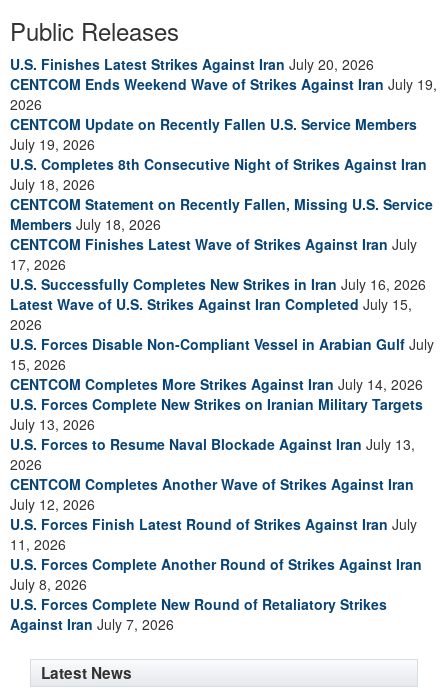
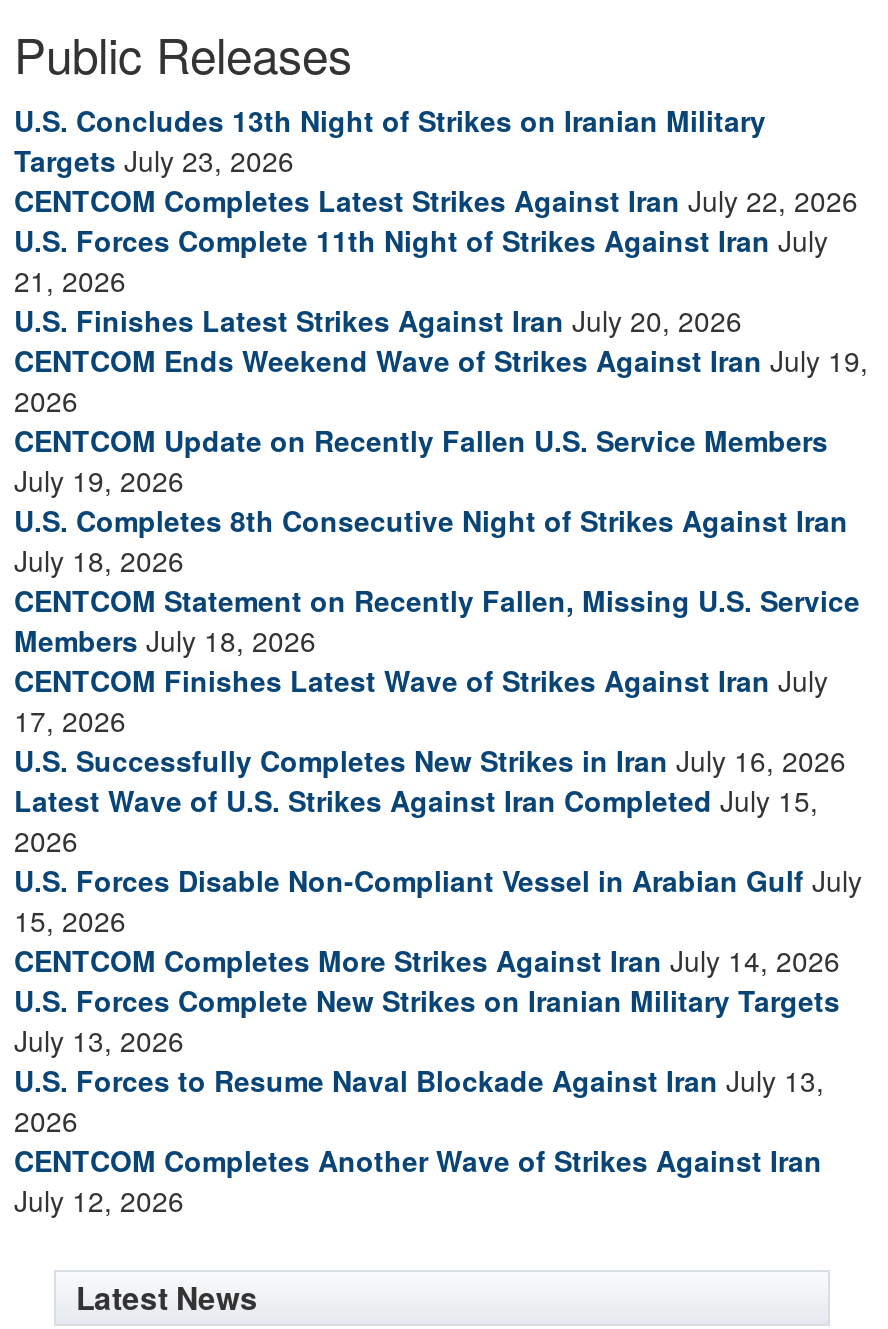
none -> [14,100,858,300] U.S. Concludes 13th Night of Strikes on Iranian Military | Targets July 23, 2026 | CENTCOM Completes Latest Strikes Against Iran July 22, 2026 | U.S. Forces Complete 11th Night of Strikes Against Iran July | 21, 2026
moved [10,54,437,514] -> [14,300,868,1220]: U.S. Finishes Latest Strikes Against Iran July 20, 2026 | CENTCOM Ends Weekend Wave of Strikes Against Iran July 19, | 2026 | ... | CENTCOM Completes Another Wave of Strikes Against Iran | July 12, 2026
[10,514,422,634] U.S. Forces Finish Latest Round of Strikes Against Iran July | 11, 2026 | U.S. Forces Complete Another Round of Strikes Against Iran | July 8, 2026 | U.S. Forces Complete New Round of Retaliatory Strikes | Against Iran July 7, 2026 -> none

